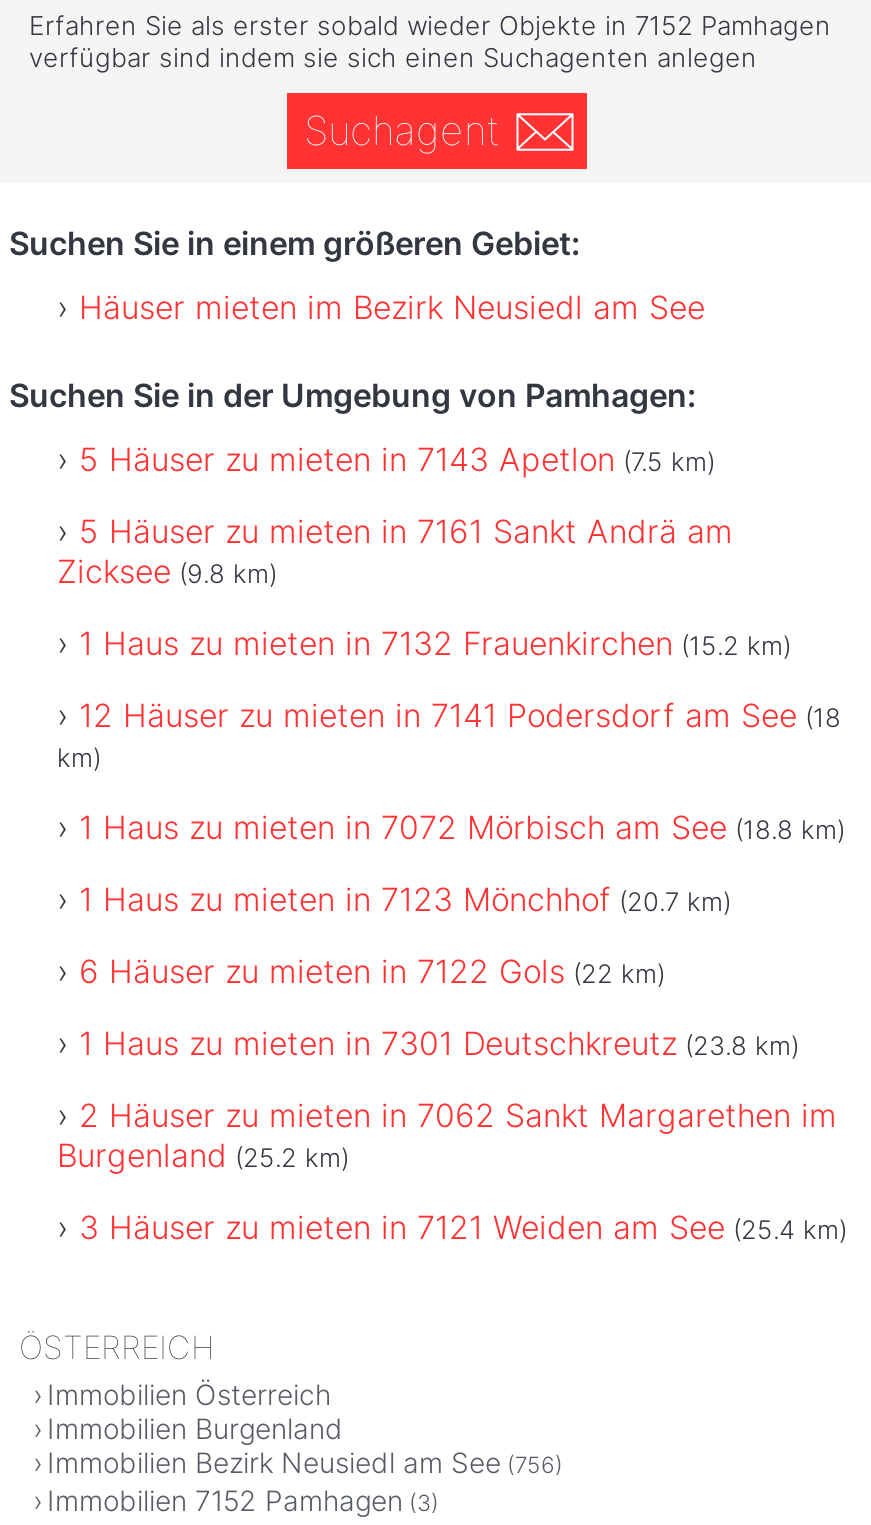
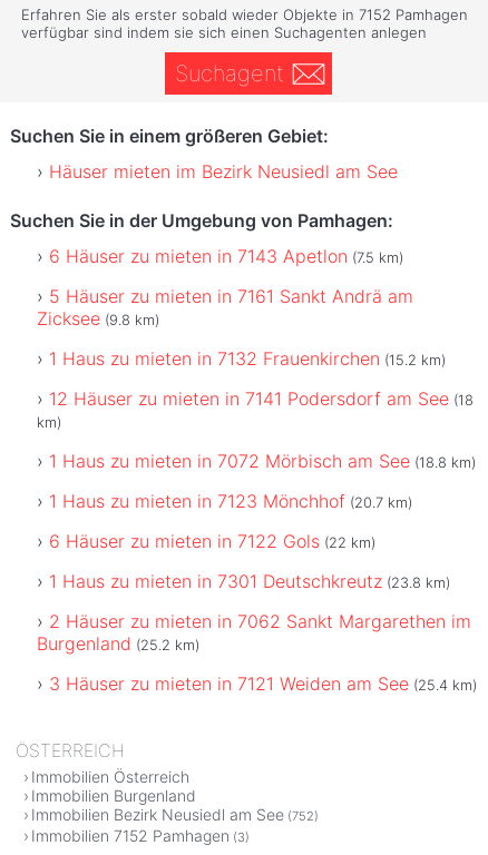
[79,438,715,478] 5 Häuser zu mieten in 7143 Apetlon (7.5 km) -> [49,244,403,267] 6 Häuser zu mieten in 7143 Apetlon (7.5 km)
[47,1444,563,1478] Immobilien Bezirk Neusiedl am See (756) -> [31,804,319,823] Immobilien Bezirk Neusiedl am See (752)

